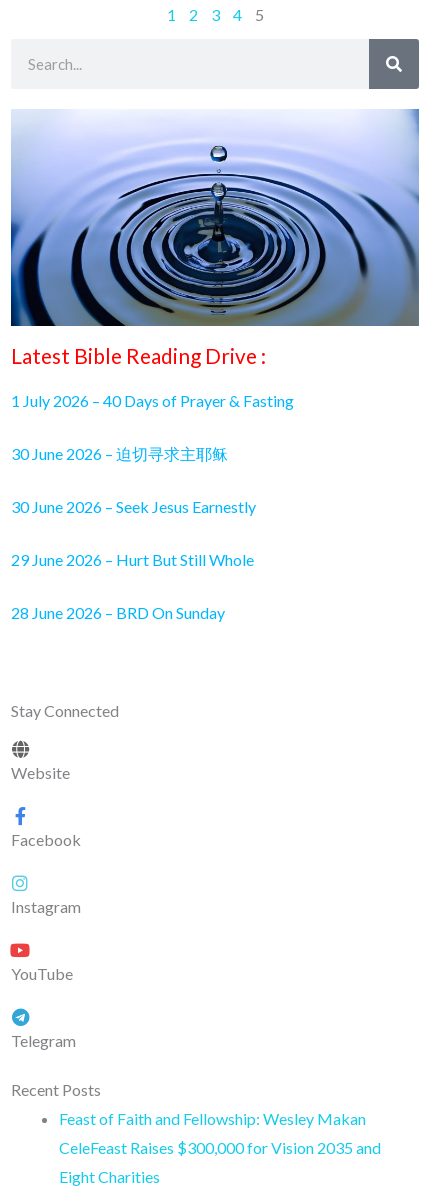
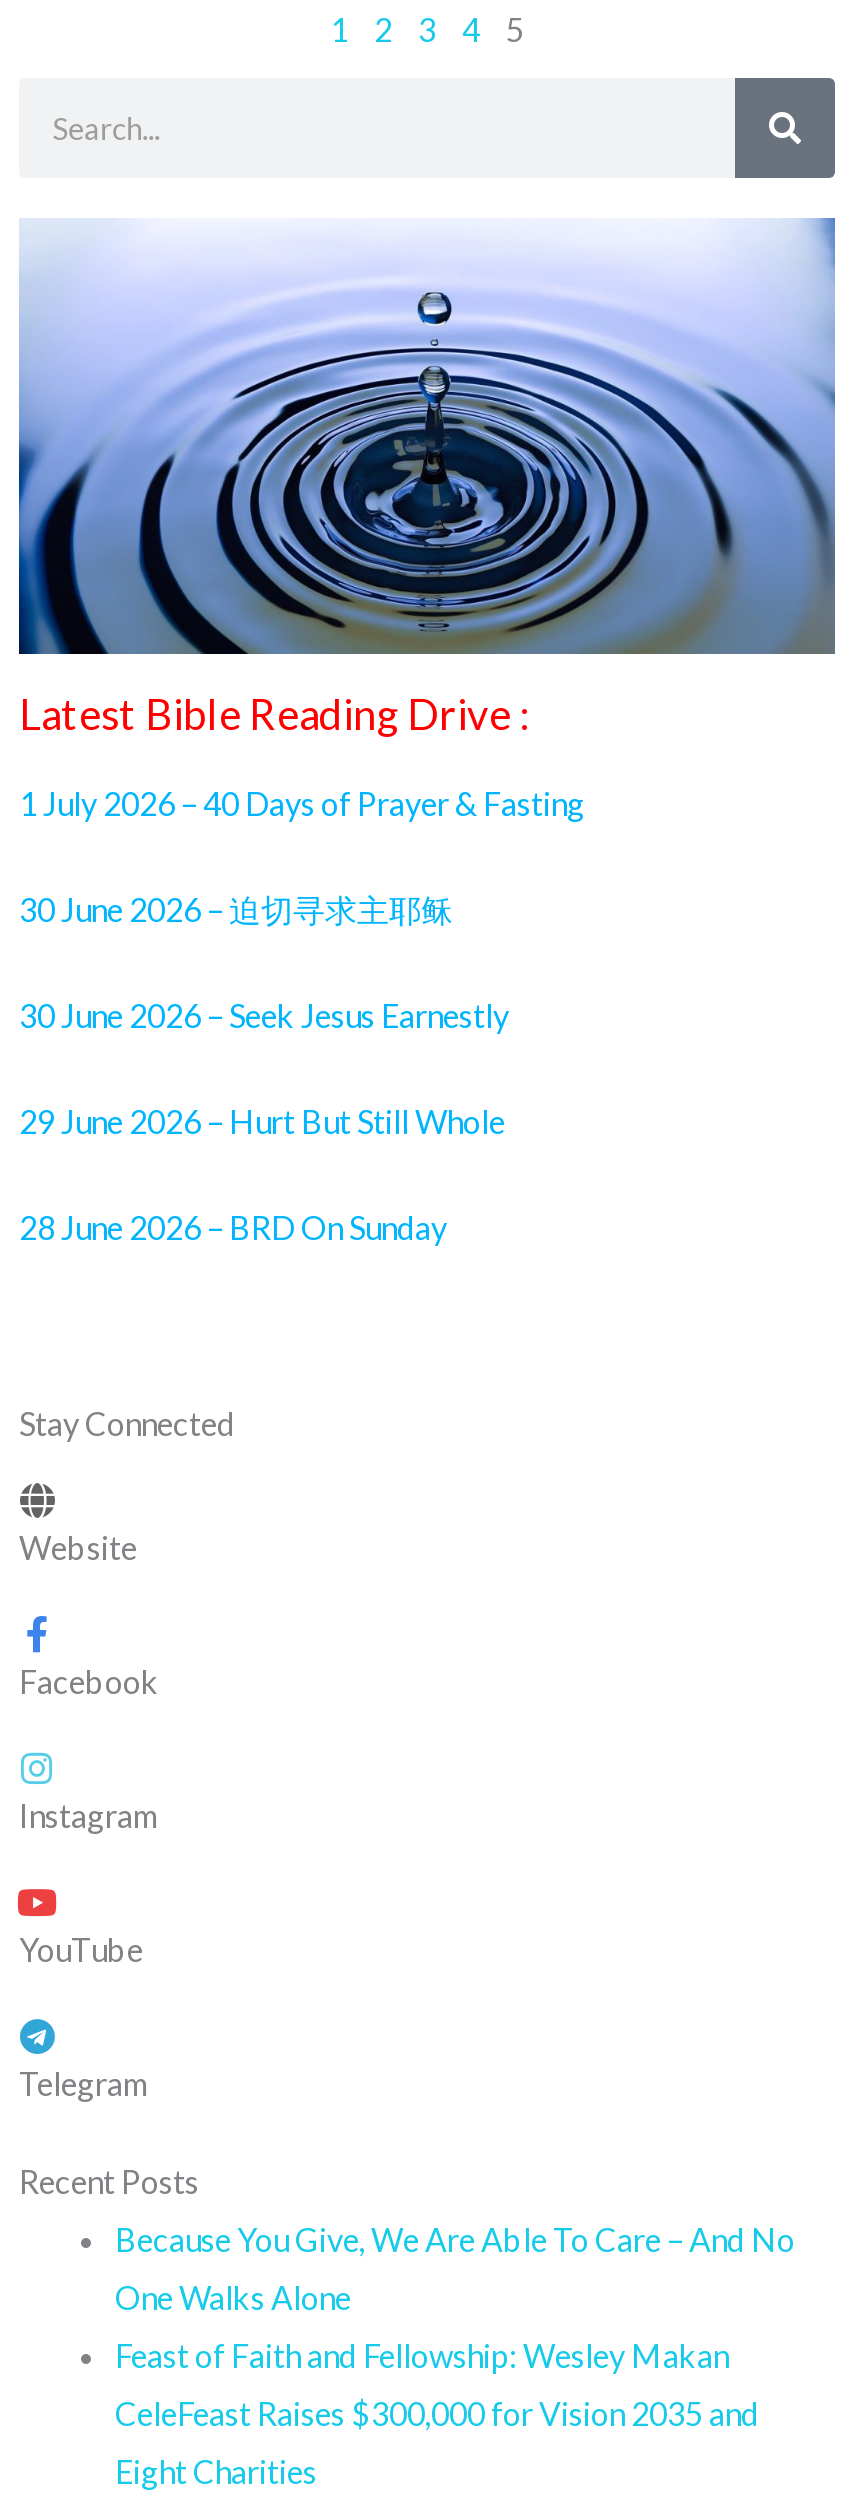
none -> [115,2219,795,2315] Because You Give, We Are Able To Care – And No | One Walks Alone

